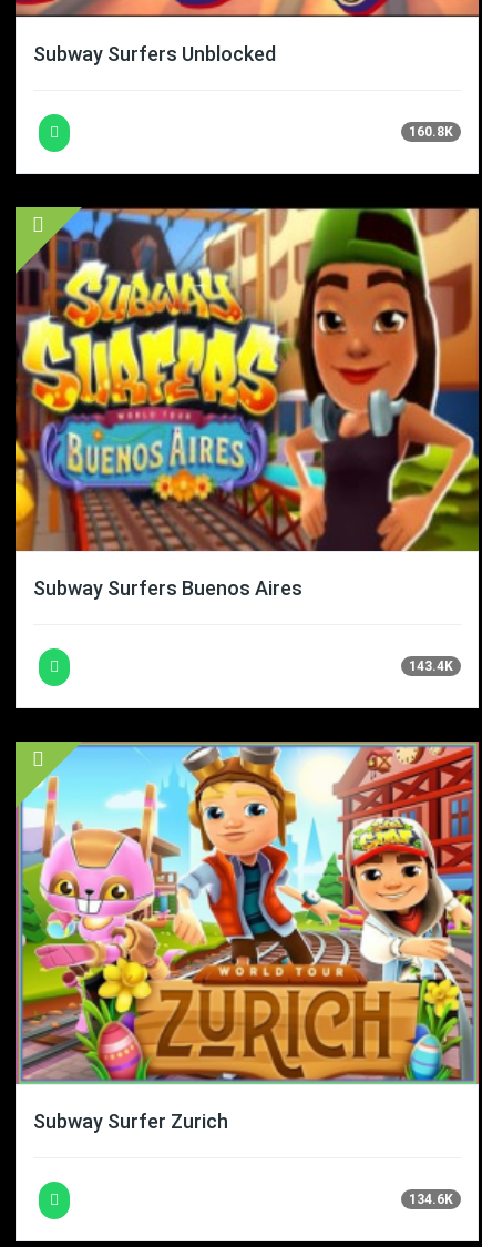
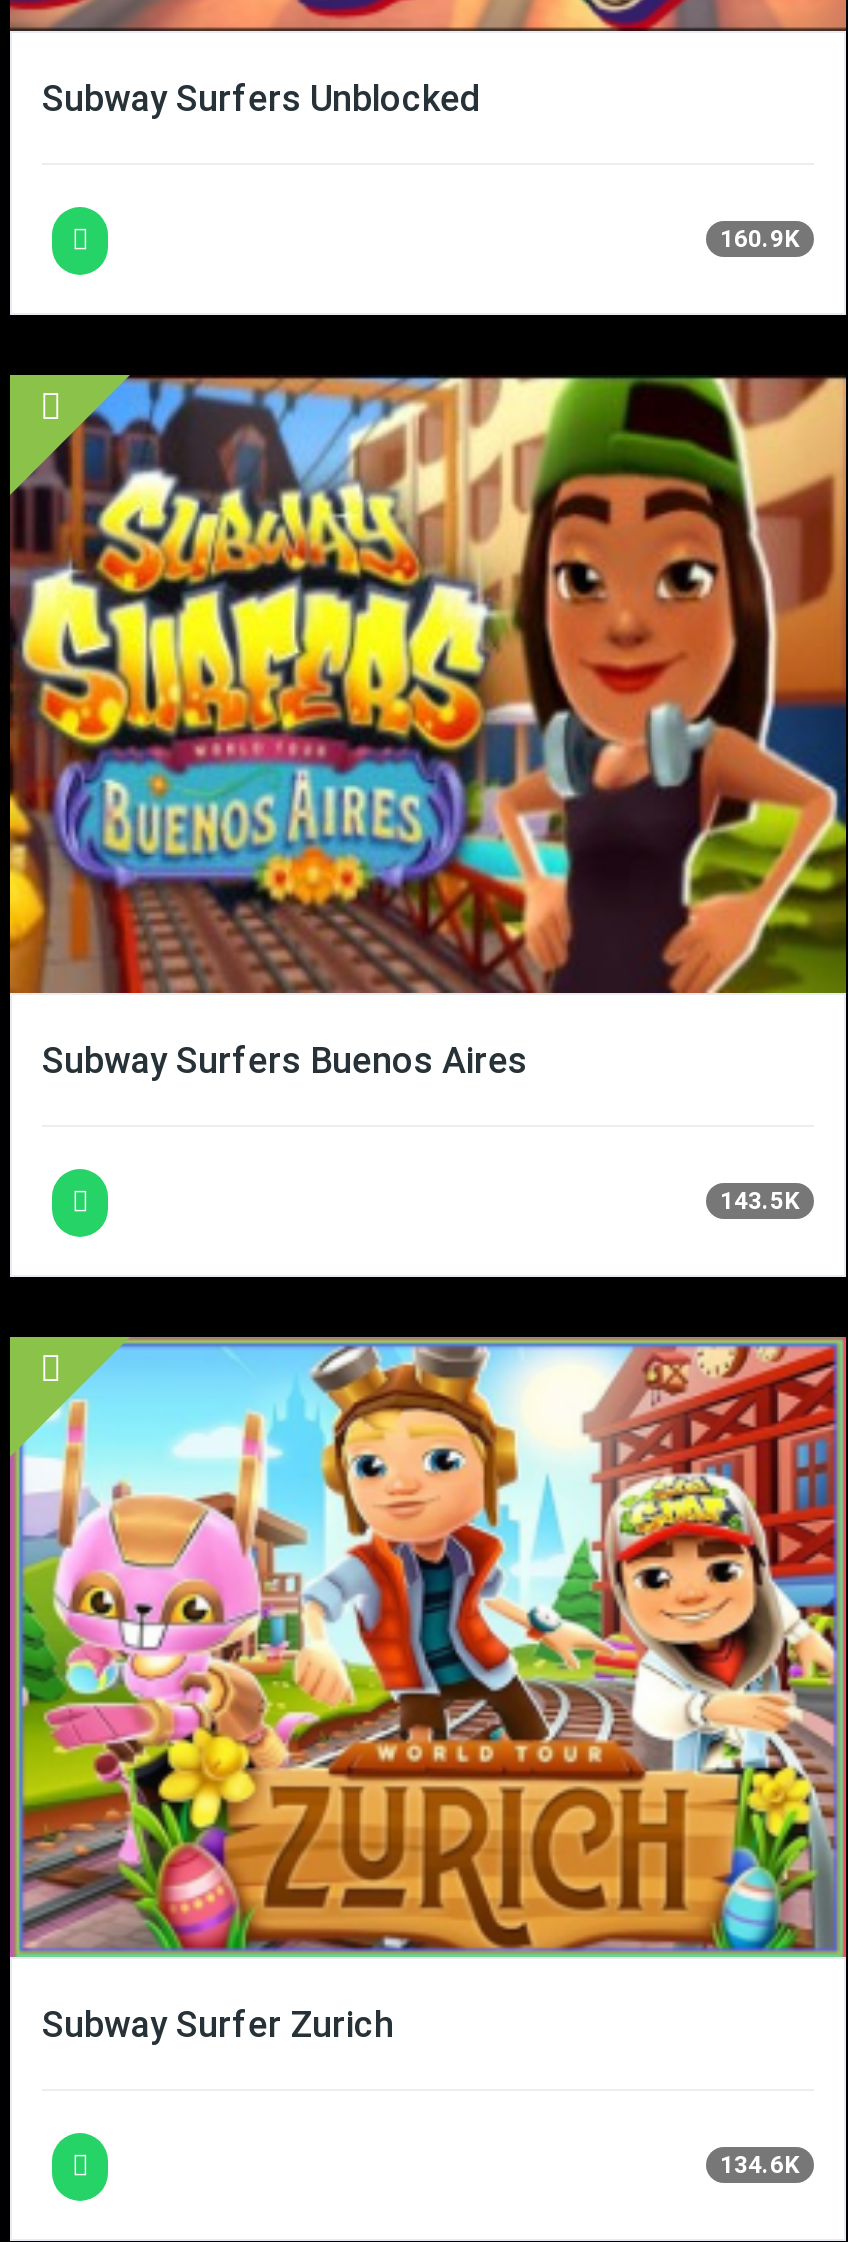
[409,124,453,140] 160.8K -> [720,224,800,252] 160.9K
[409,658,453,673] 143.4K -> [720,1187,800,1215] 143.5K

